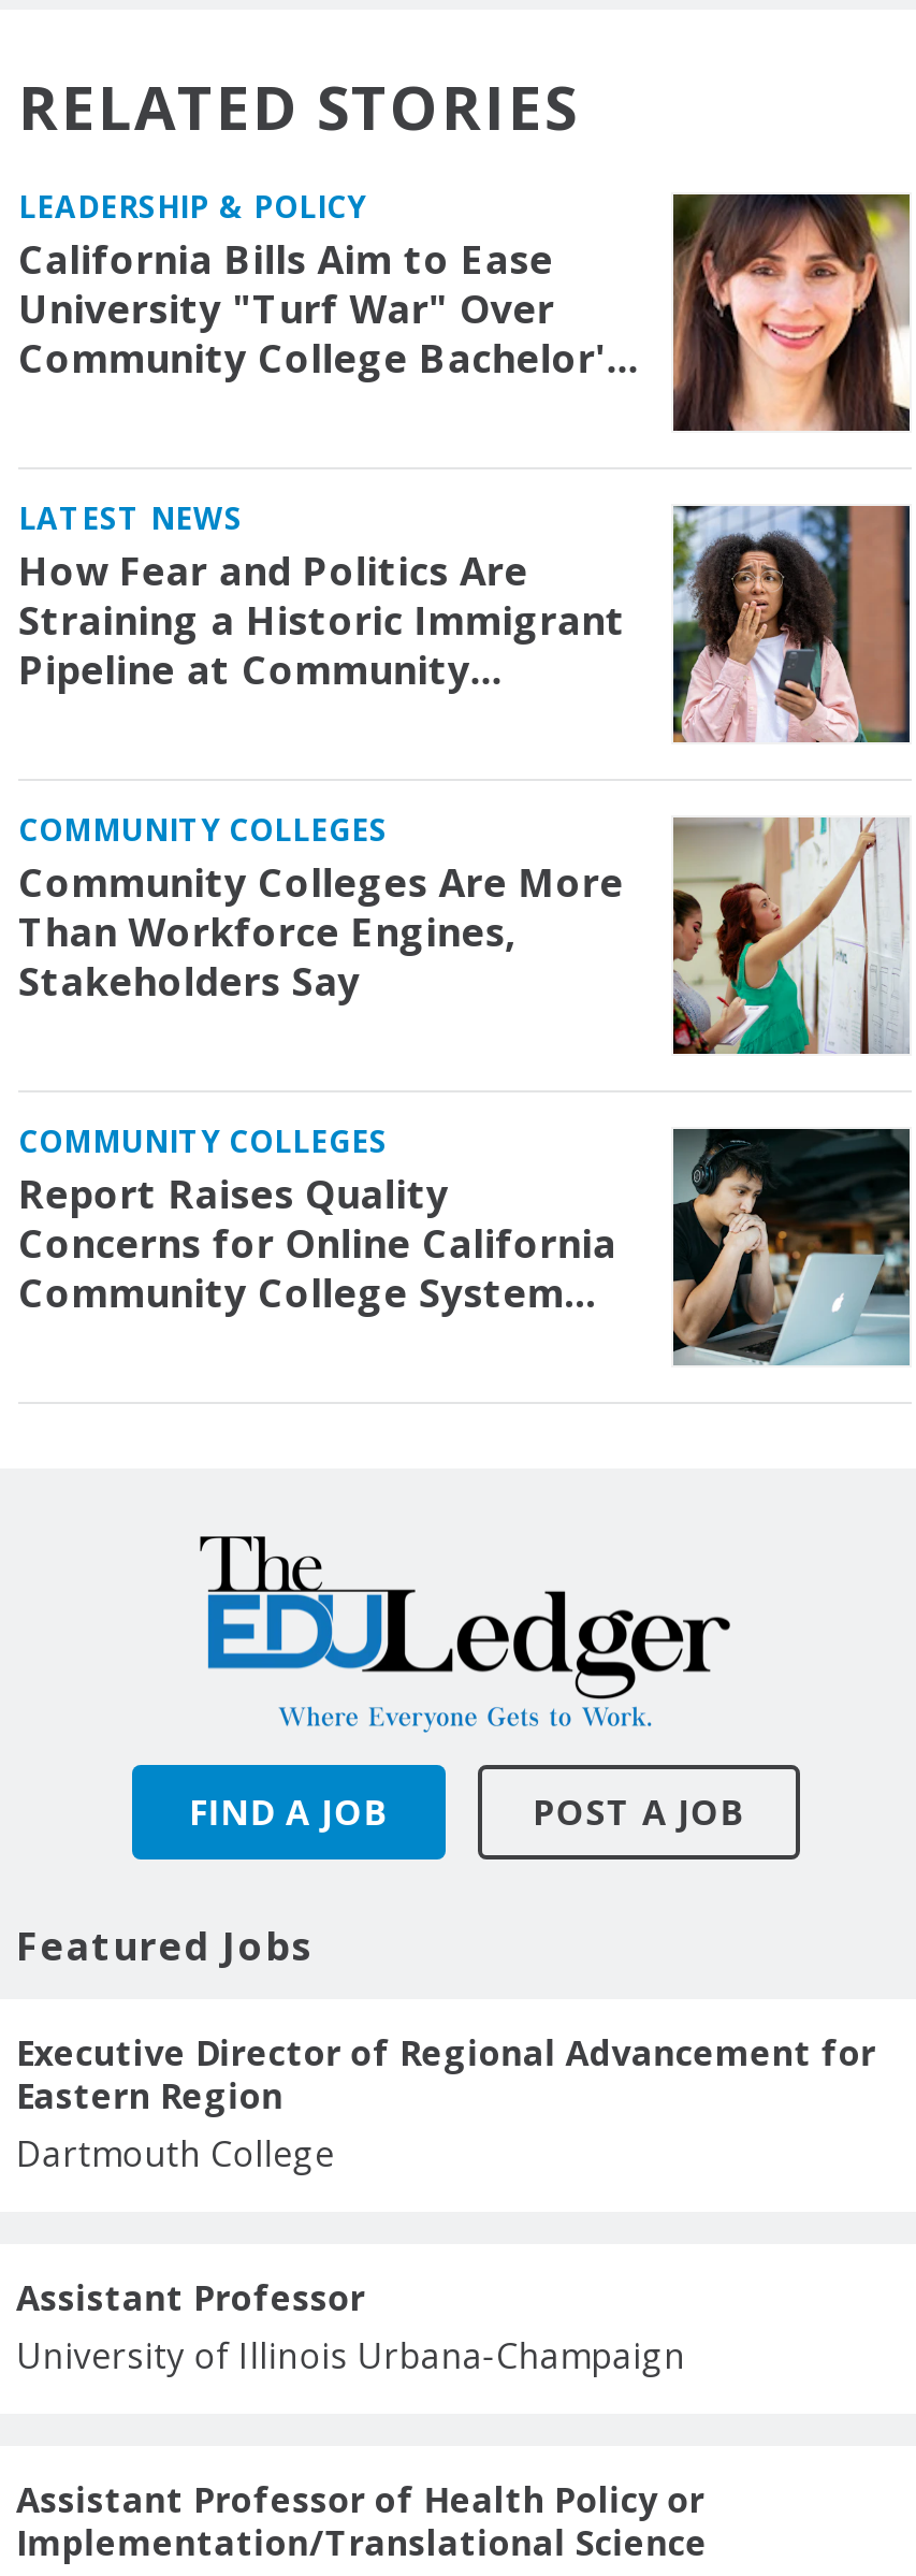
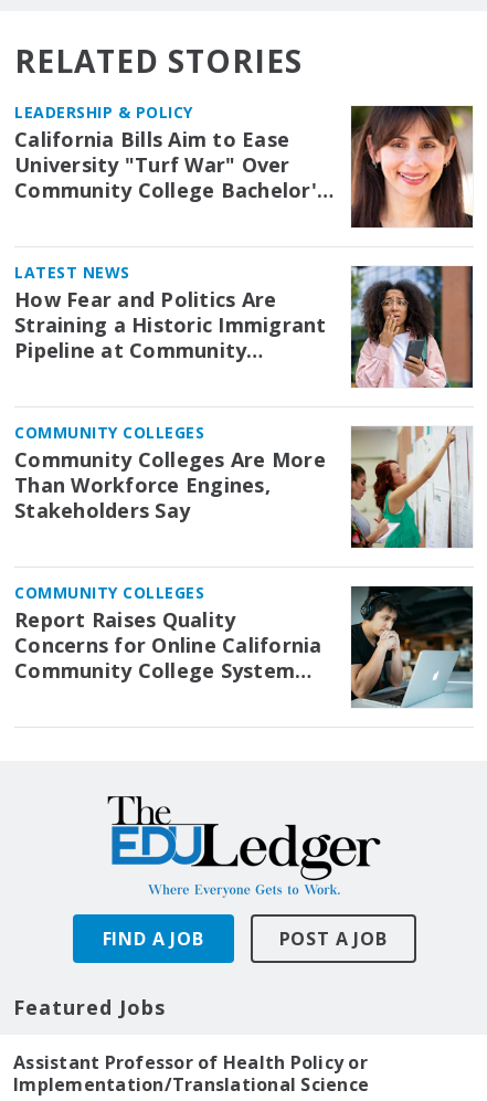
[16,2030,876,2380] Executive Director of Regional Advancement for | Eastern Region | Dartmouth College | Assistant Professor | University of Illinois Urbana-Champaign -> none

